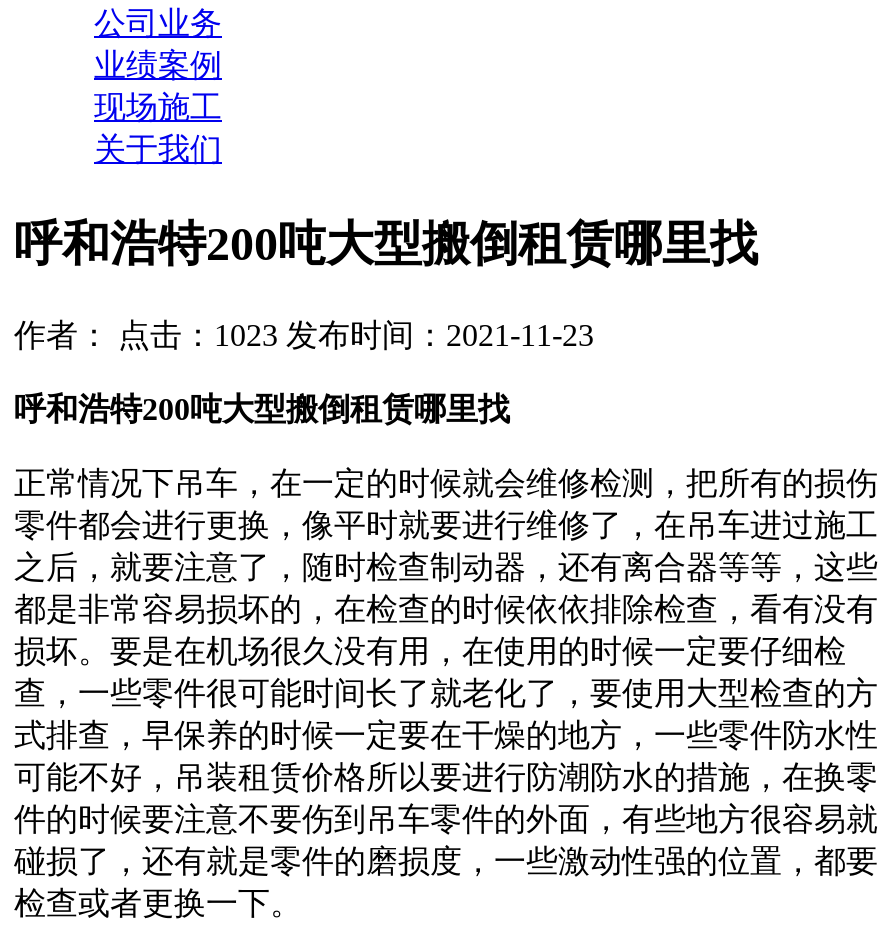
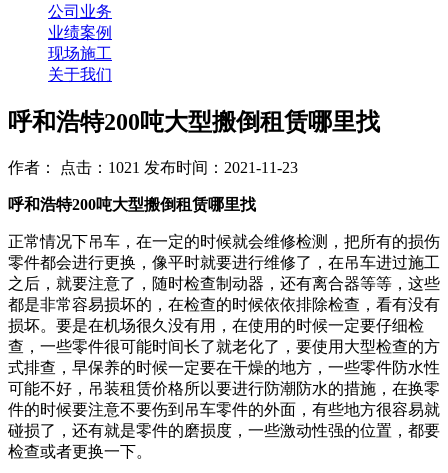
[14,318,594,352] 作者： 点击：1023 发布时间：2021-11-23 -> [8,159,298,176] 作者： 点击：1021 发布时间：2021-11-23

